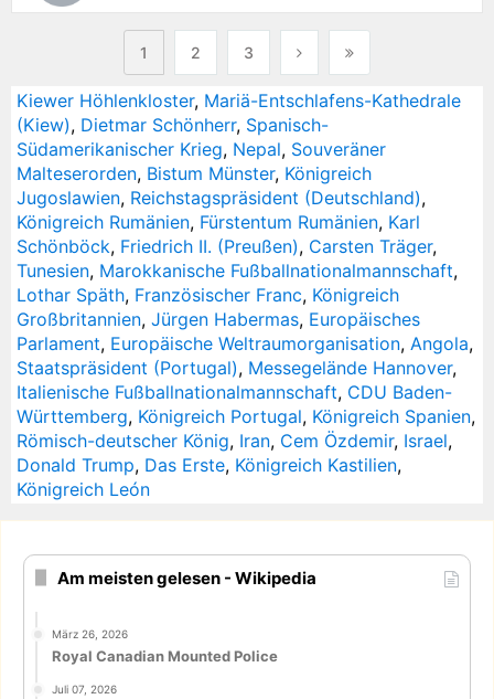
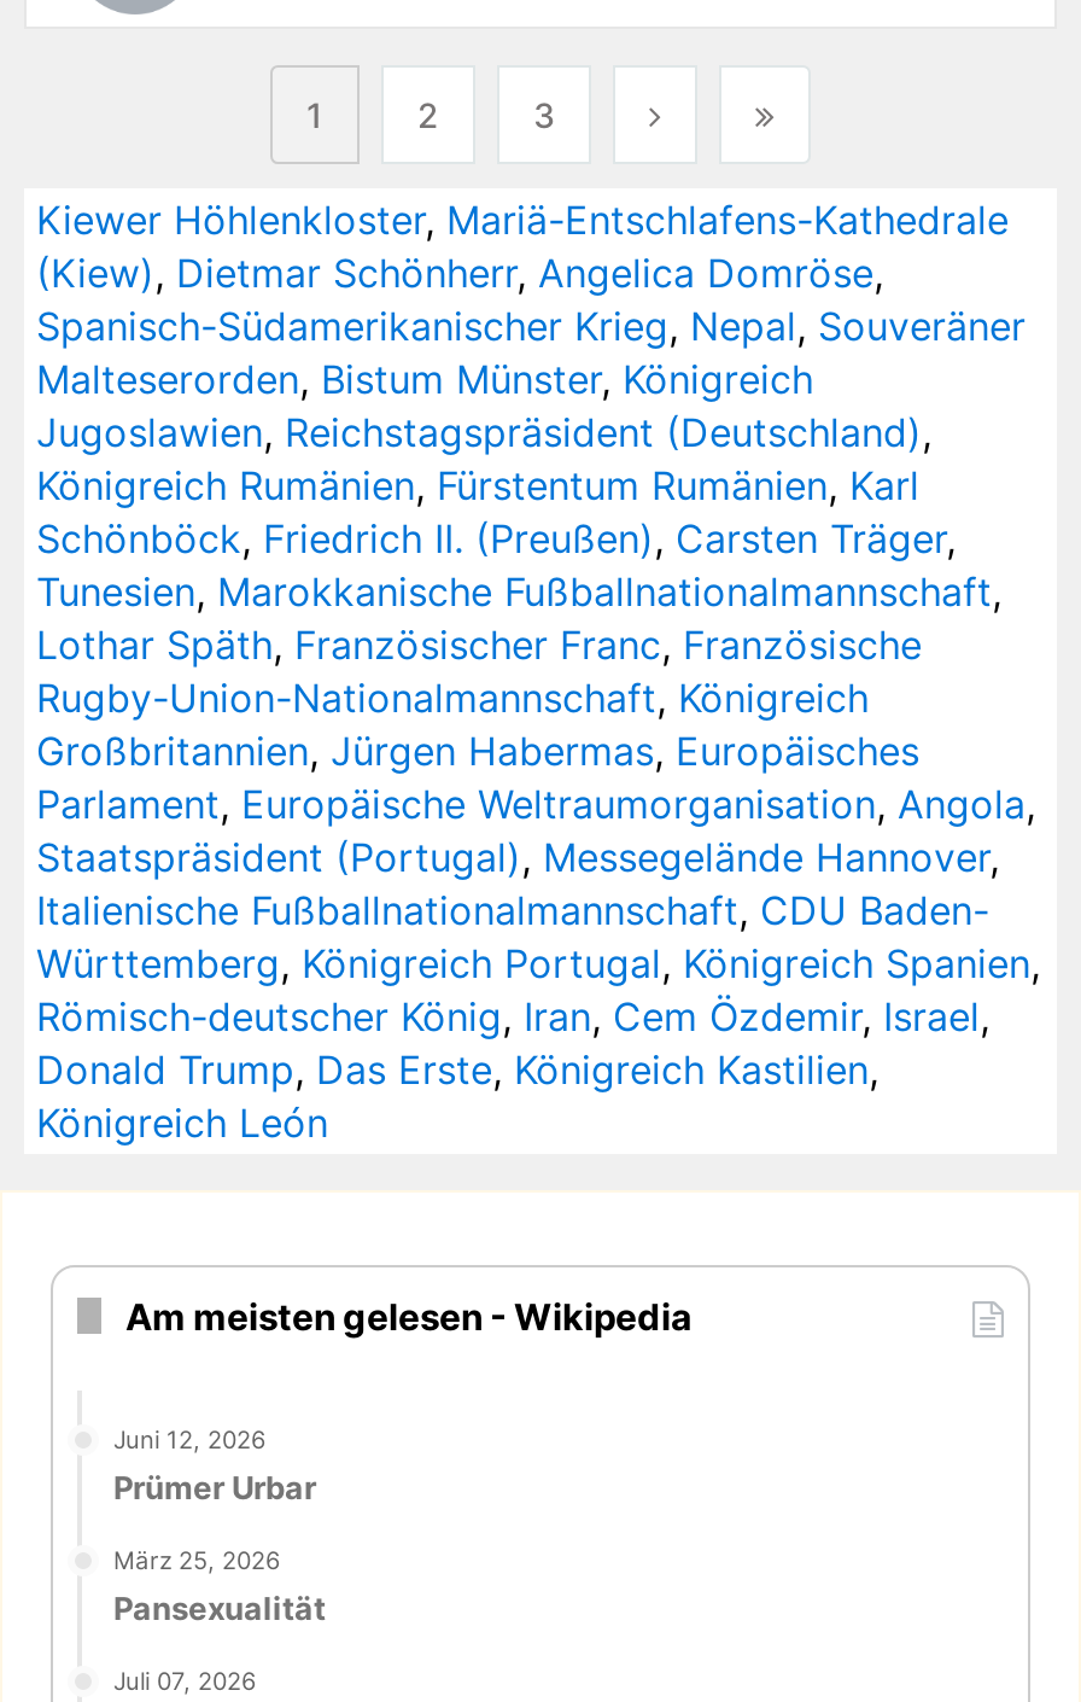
[17,114,386,160] (Kiew), Dietmar Schönherr, Spanisch- | Südamerikanischer Krieg, Nepal, Souveräner -> [36,248,1026,350] (Kiew), Dietmar Schönherr, Angelica Domröse, | Spanisch-Südamerikanischer Krieg, Nepal, Souveräner
[17,284,399,306] Lothar Späth, Französischer Franc, Königreich -> [36,620,922,722] Lothar Späth, Französischer Franc, Französische | Rugby-Union-Nationalmannschaft, Königreich
[52,627,278,665] März 26, 2026 | Royal Canadian Mounted Police -> [113,1424,326,1627] Juni 12, 2026 | Prümer Urbar | März 25, 2026 | Pansexualität

